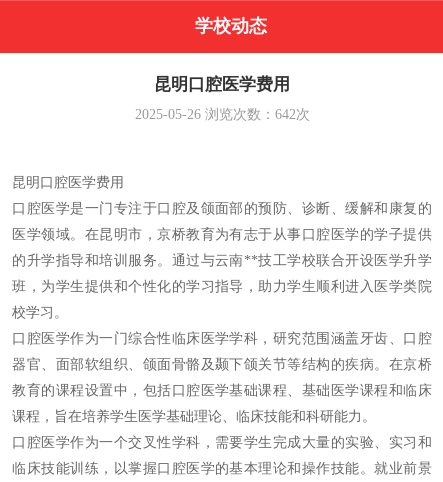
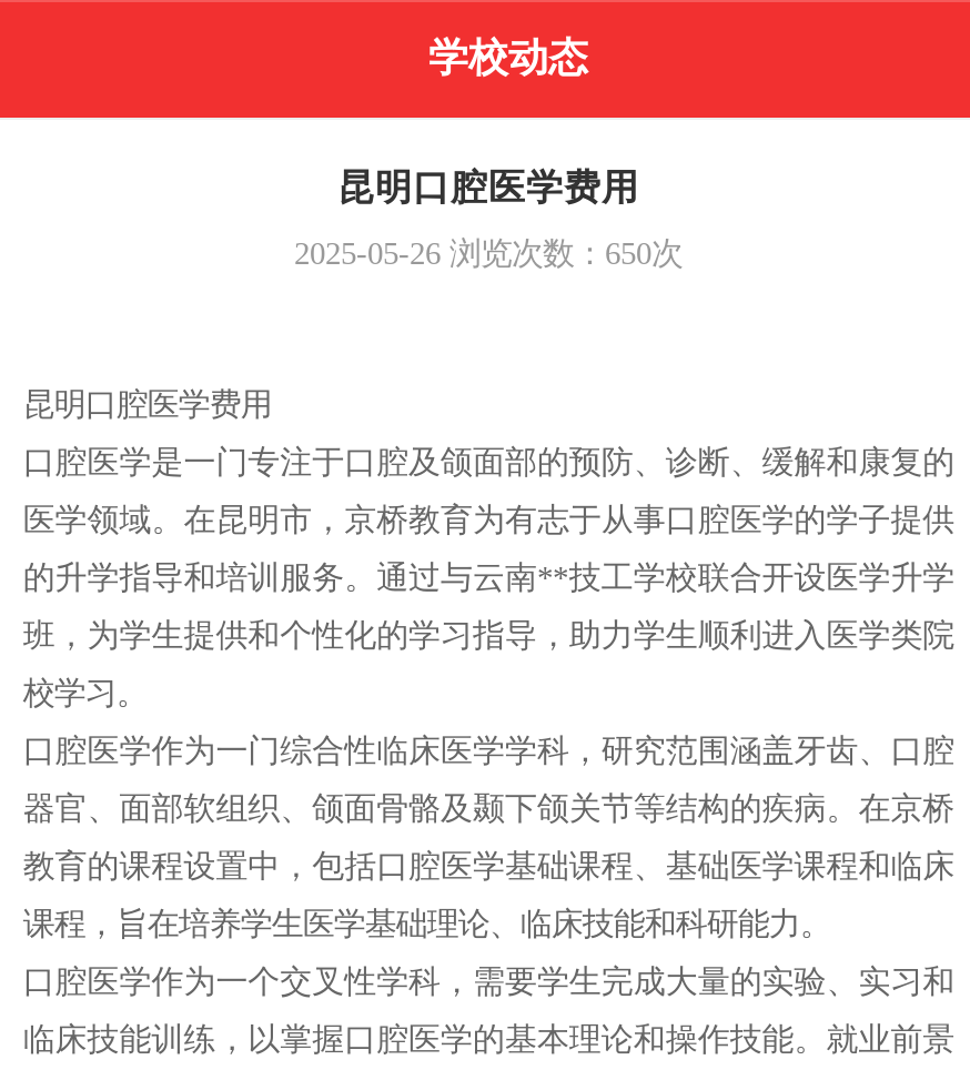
[134,106,309,122] 2025-05-26浏览次数：642次 -> [294,234,683,270] 2025-05-26浏览次数：650次

